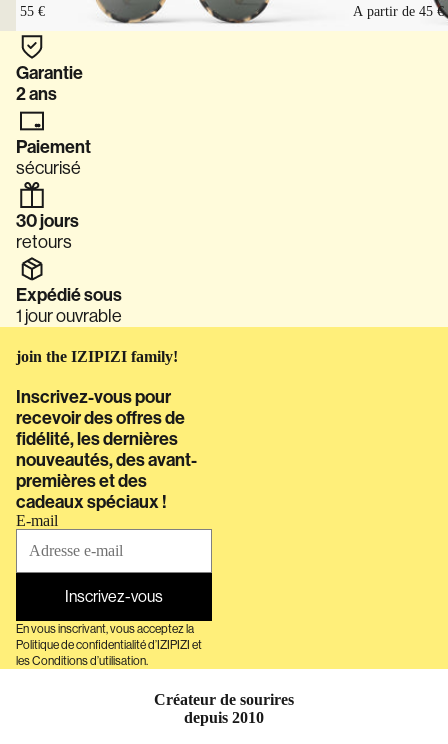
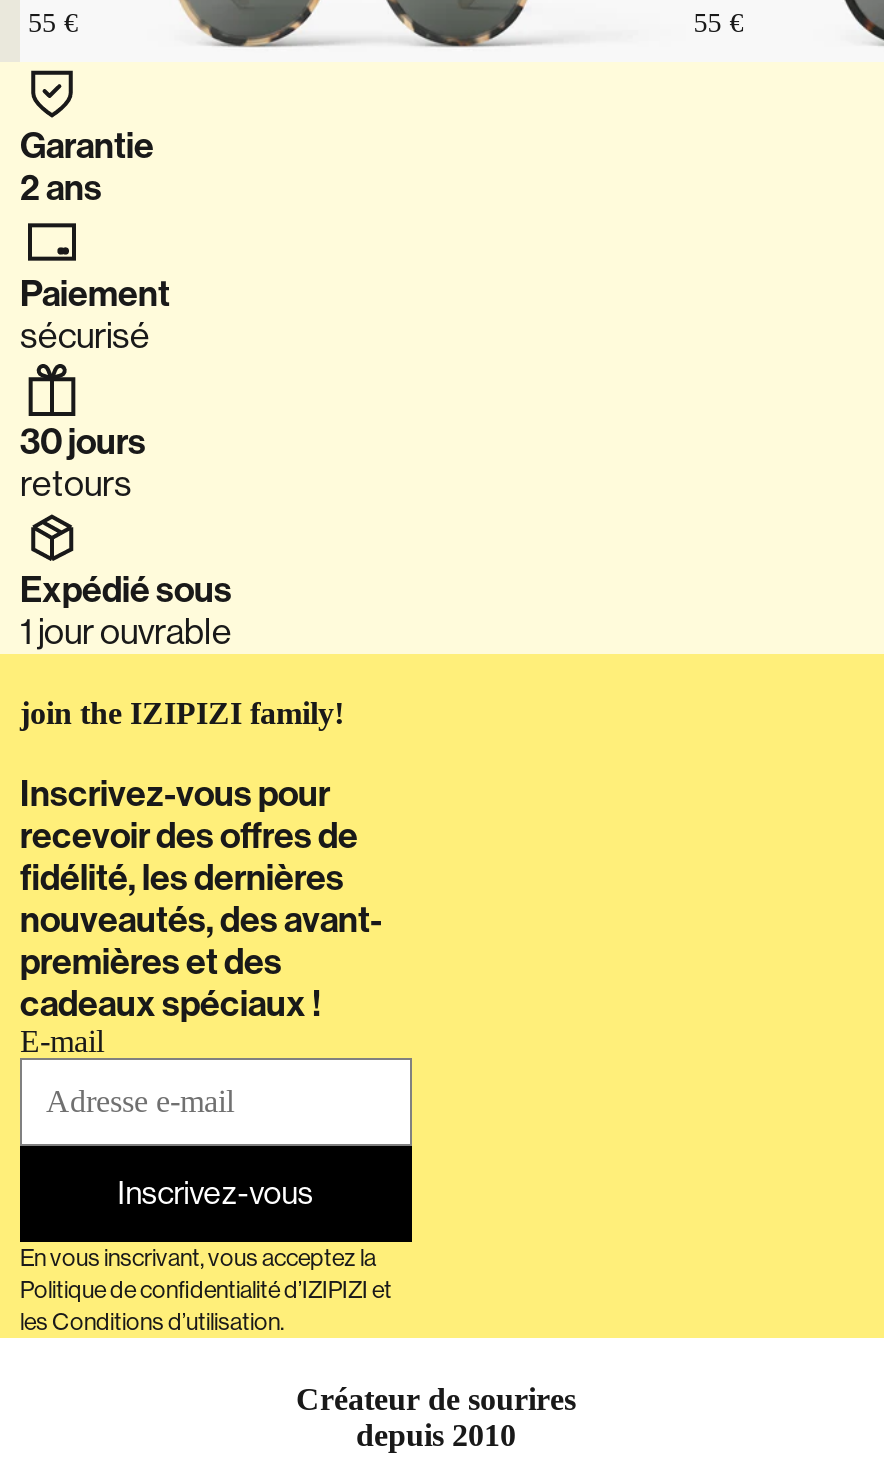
[353,4,444,19] À partir de 45 € -> [694,8,744,38] 55 €

